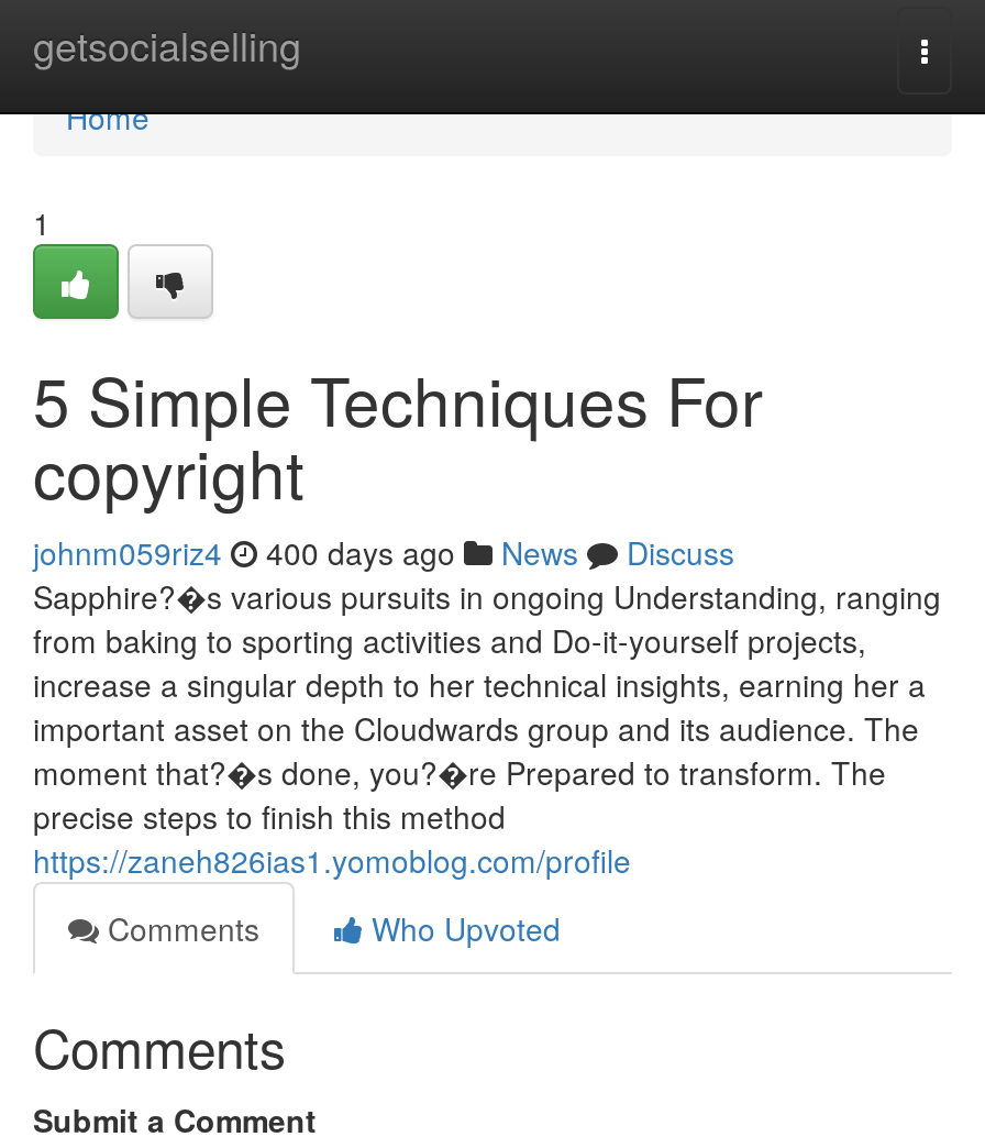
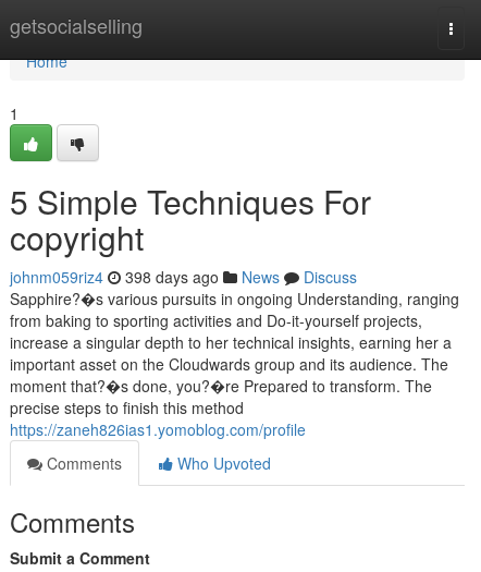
[33,530,734,574] johnm059riz4 400 days ago News Discuss -> [10,266,357,288] johnm059riz4 398 days ago News Discuss

